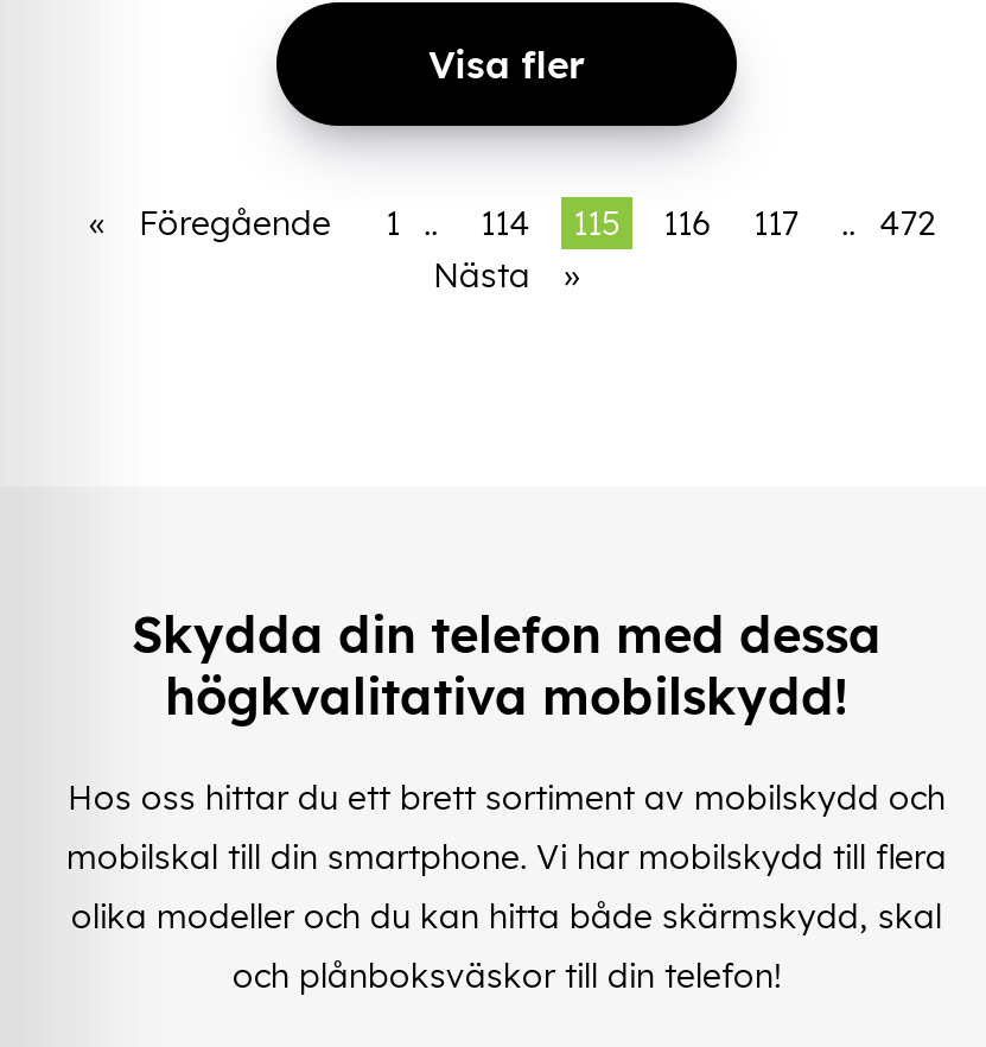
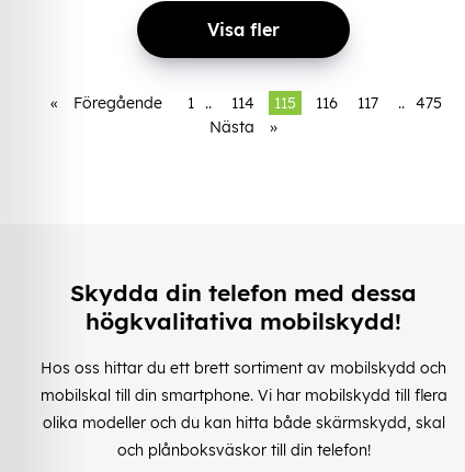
[841,202,936,244] .. 472 -> [398,93,442,113] .. 475

